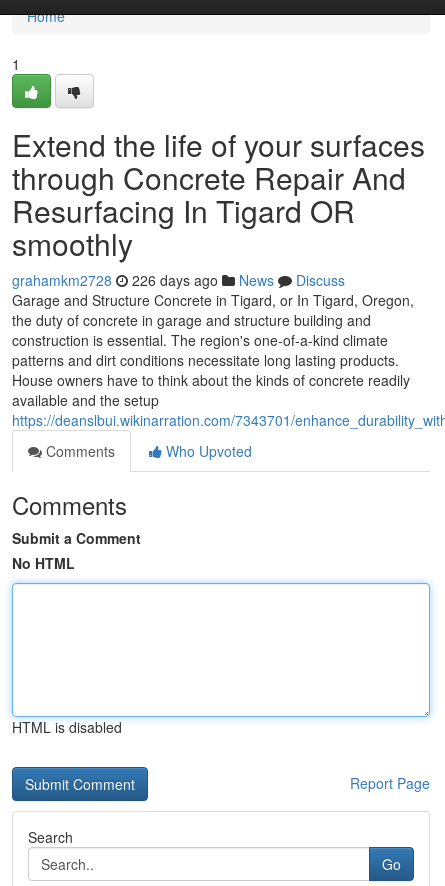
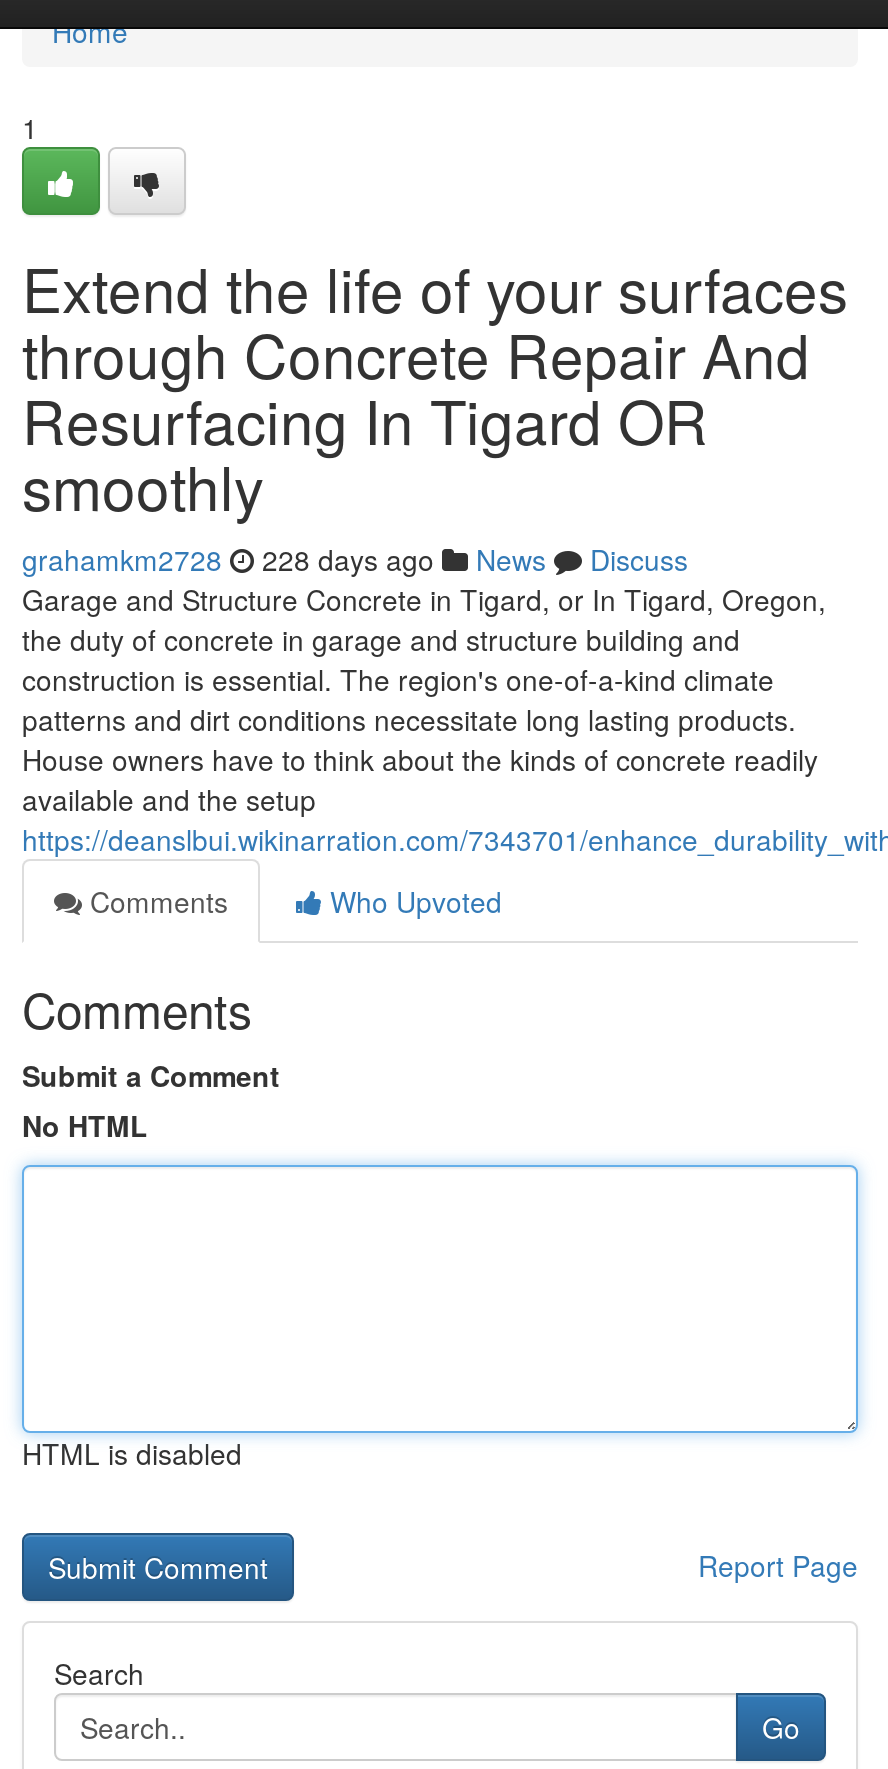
[12,270,345,290] grahamkm2728 226 days ago News Discuss -> [22,539,688,579] grahamkm2728 228 days ago News Discuss

